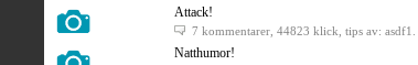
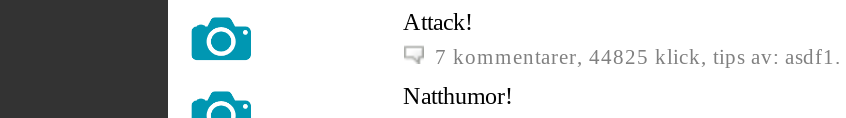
[191,25,415,37] 7 kommentarer, 44823 klick, tips av: asdf1. -> [435,46,841,68] 7 kommentarer, 44825 klick, tips av: asdf1.

